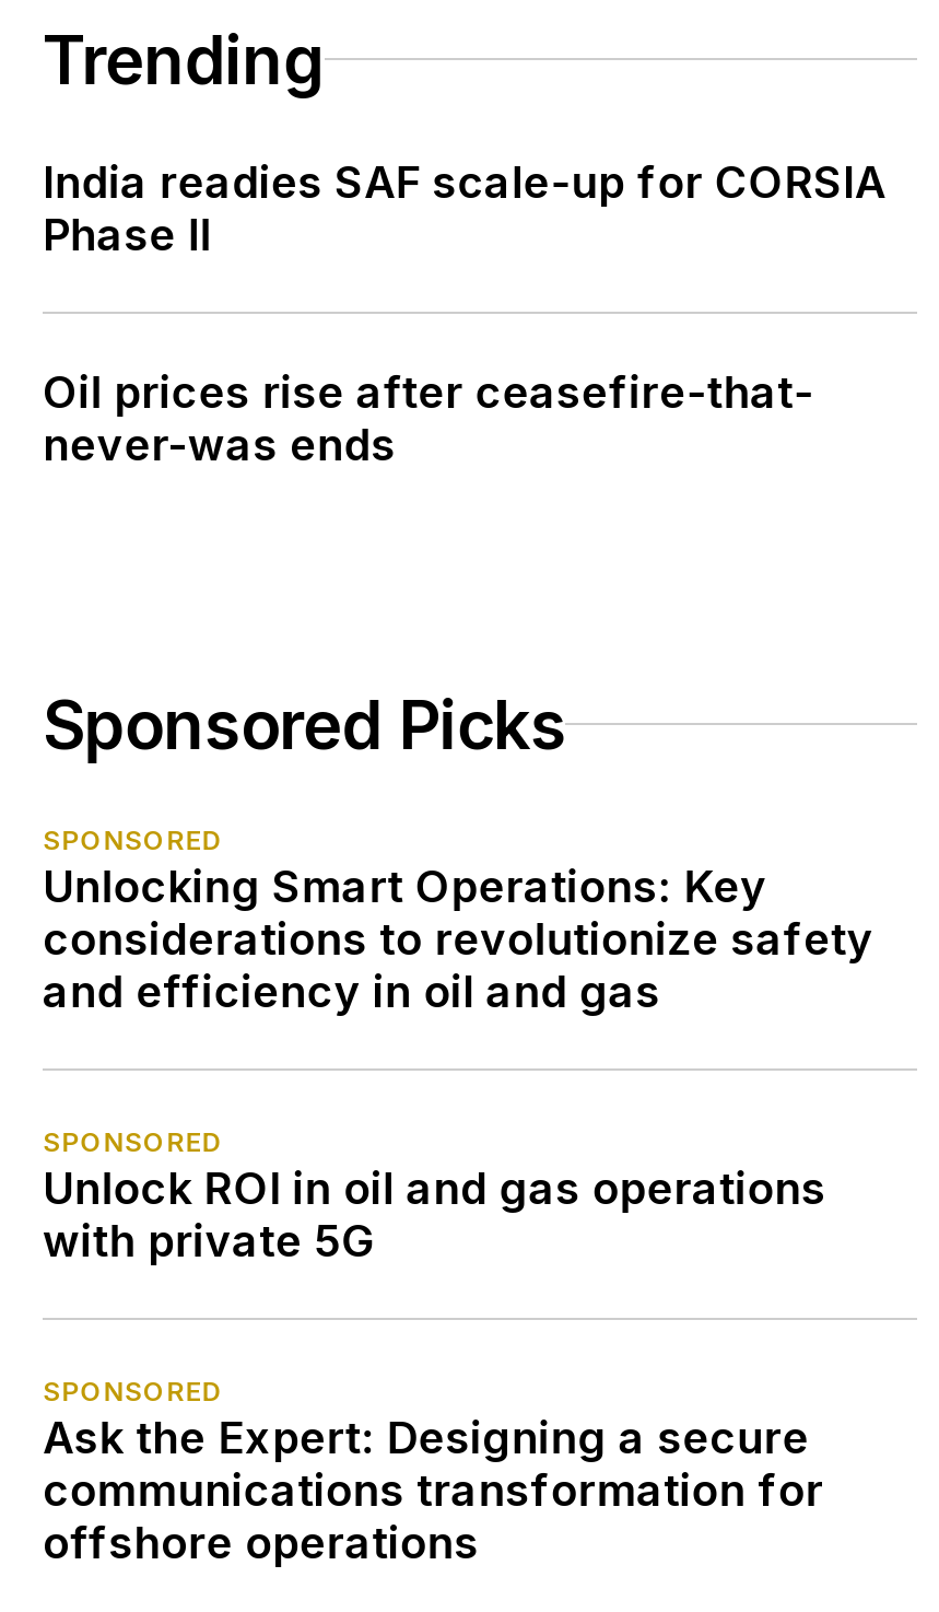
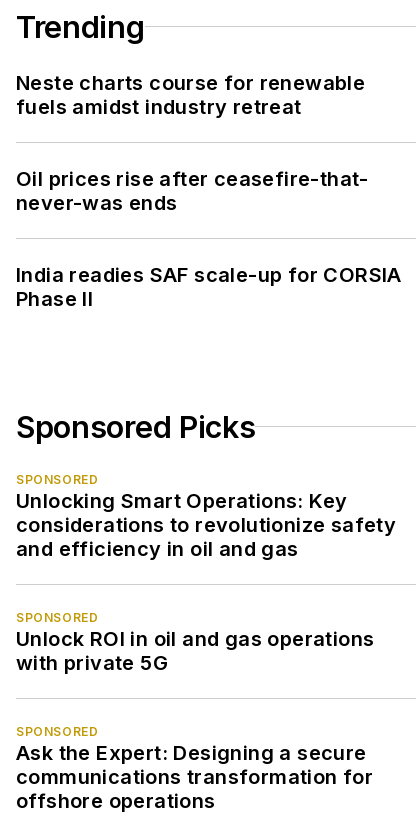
none -> [16,71,365,119] Neste charts course for renewable | fuels amidst industry retreat
moved [43,156,886,261] -> [16,263,402,311]: India readies SAF scale-up for CORSIA | Phase II

